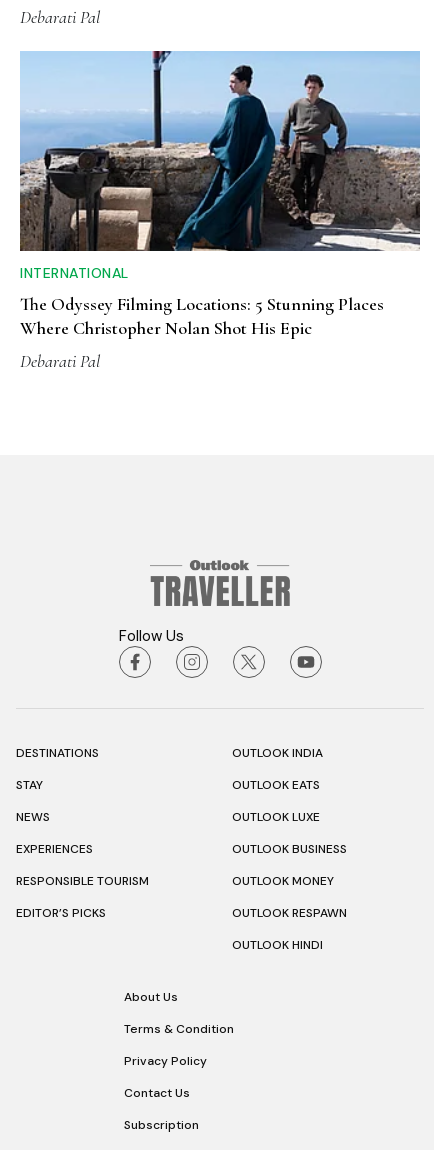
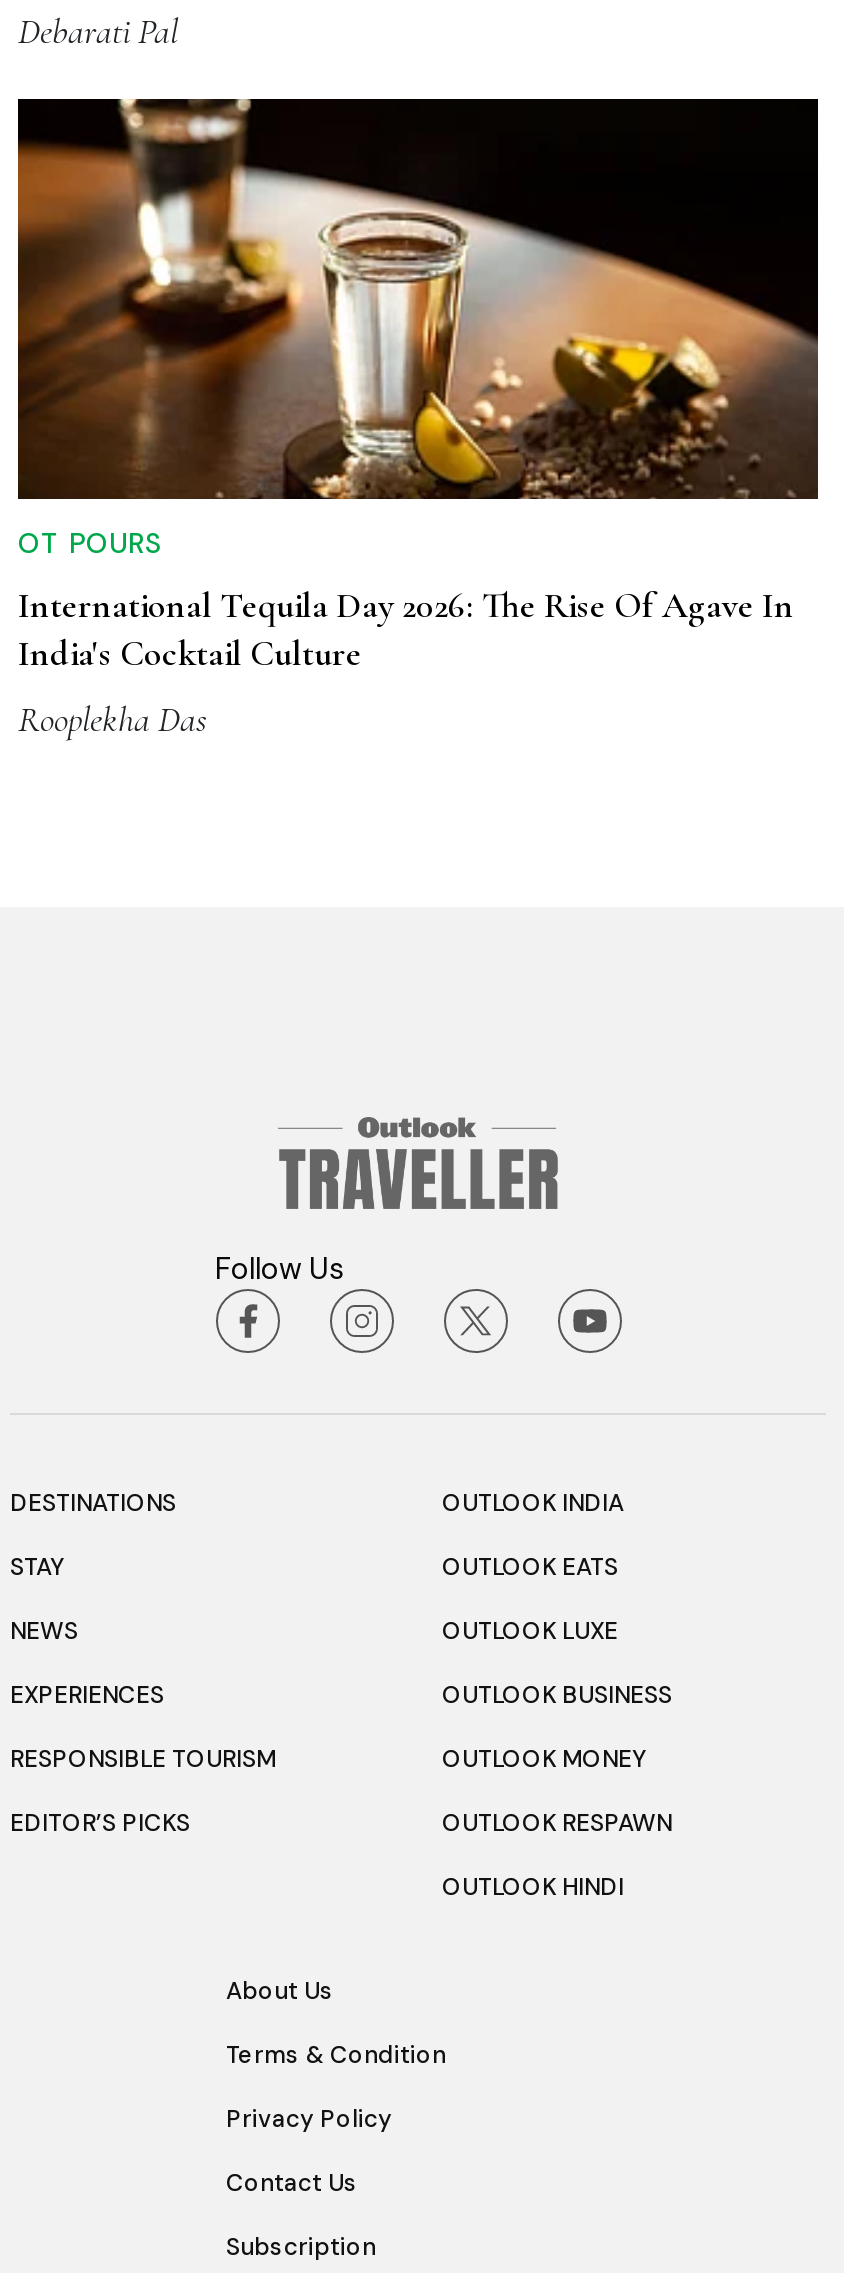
[19,50,421,282] [image] | INTERNATIONAL -> [16,97,820,561] [image] | OT POURS
[20,293,384,339] The Odyssey Filming Locations: 5 Stunning Places | Where Christopher Nolan Shot His Epic -> [18,583,794,675] International Tequila Day 2026: The Rise Of Agave In | India's Cocktail Culture
[20,350,100,372] Debarati Pal -> [18,697,206,741] Rooplekha Das

